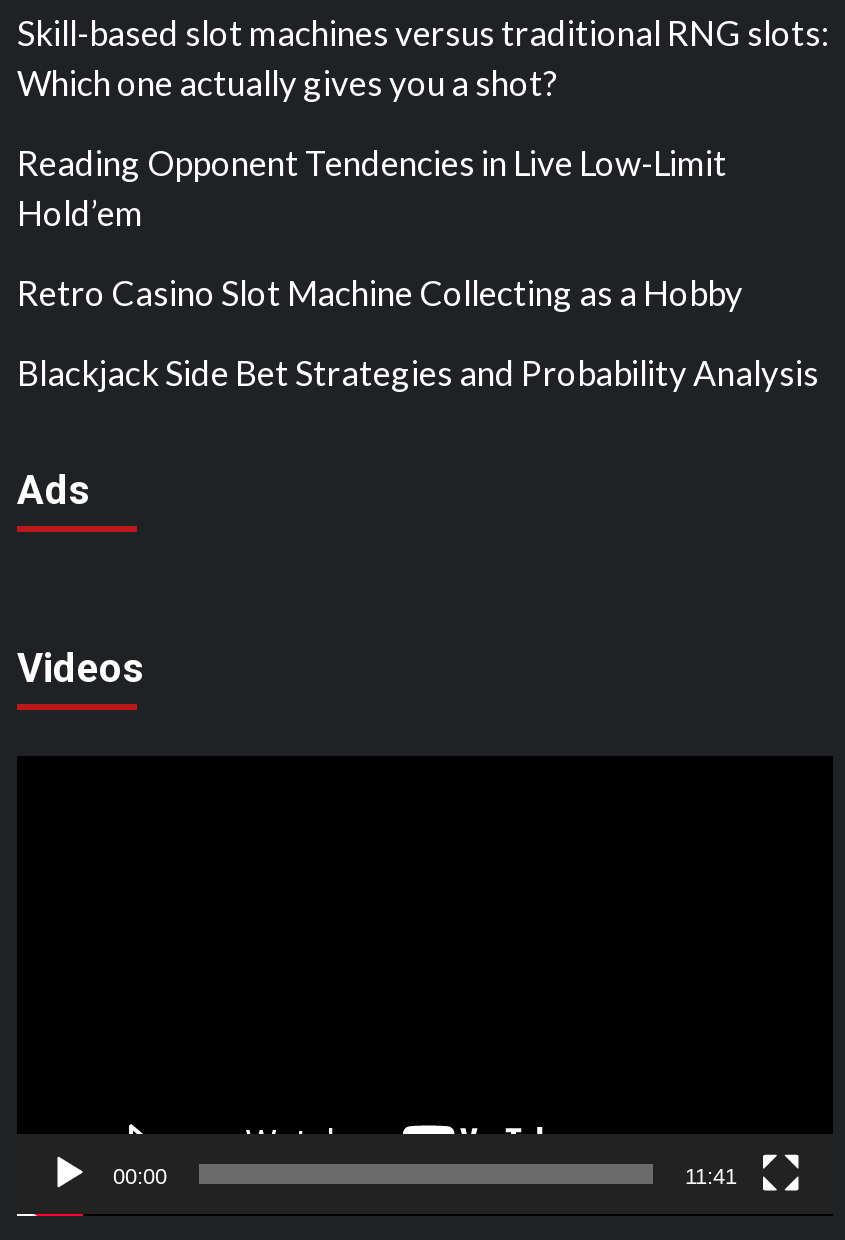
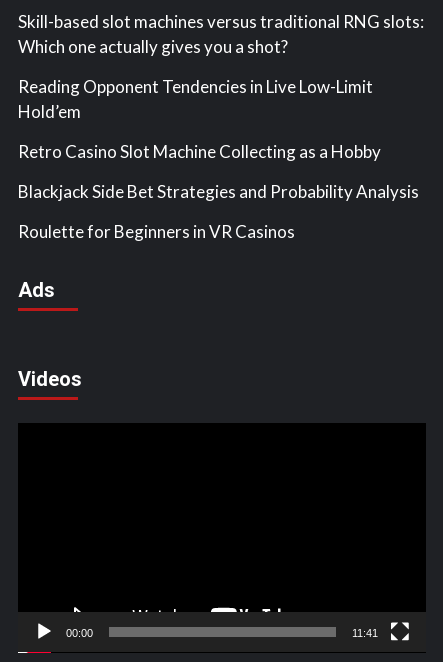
none -> [18,221,295,242] Roulette for Beginners in VR Casinos

